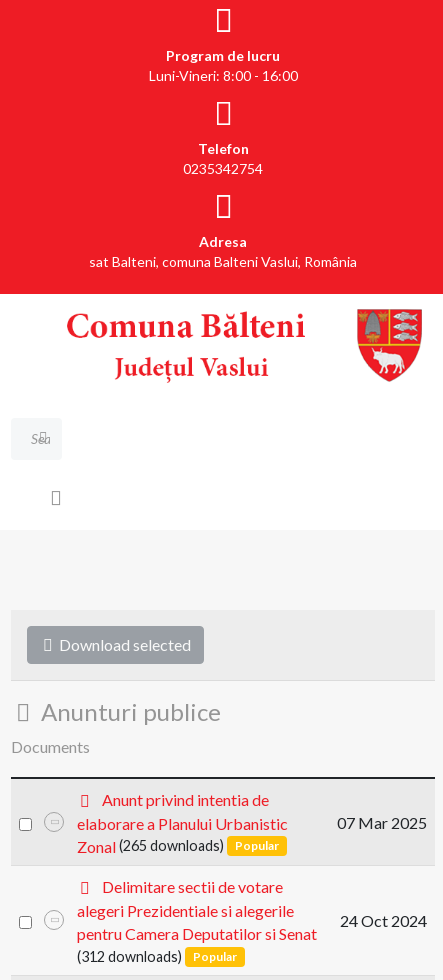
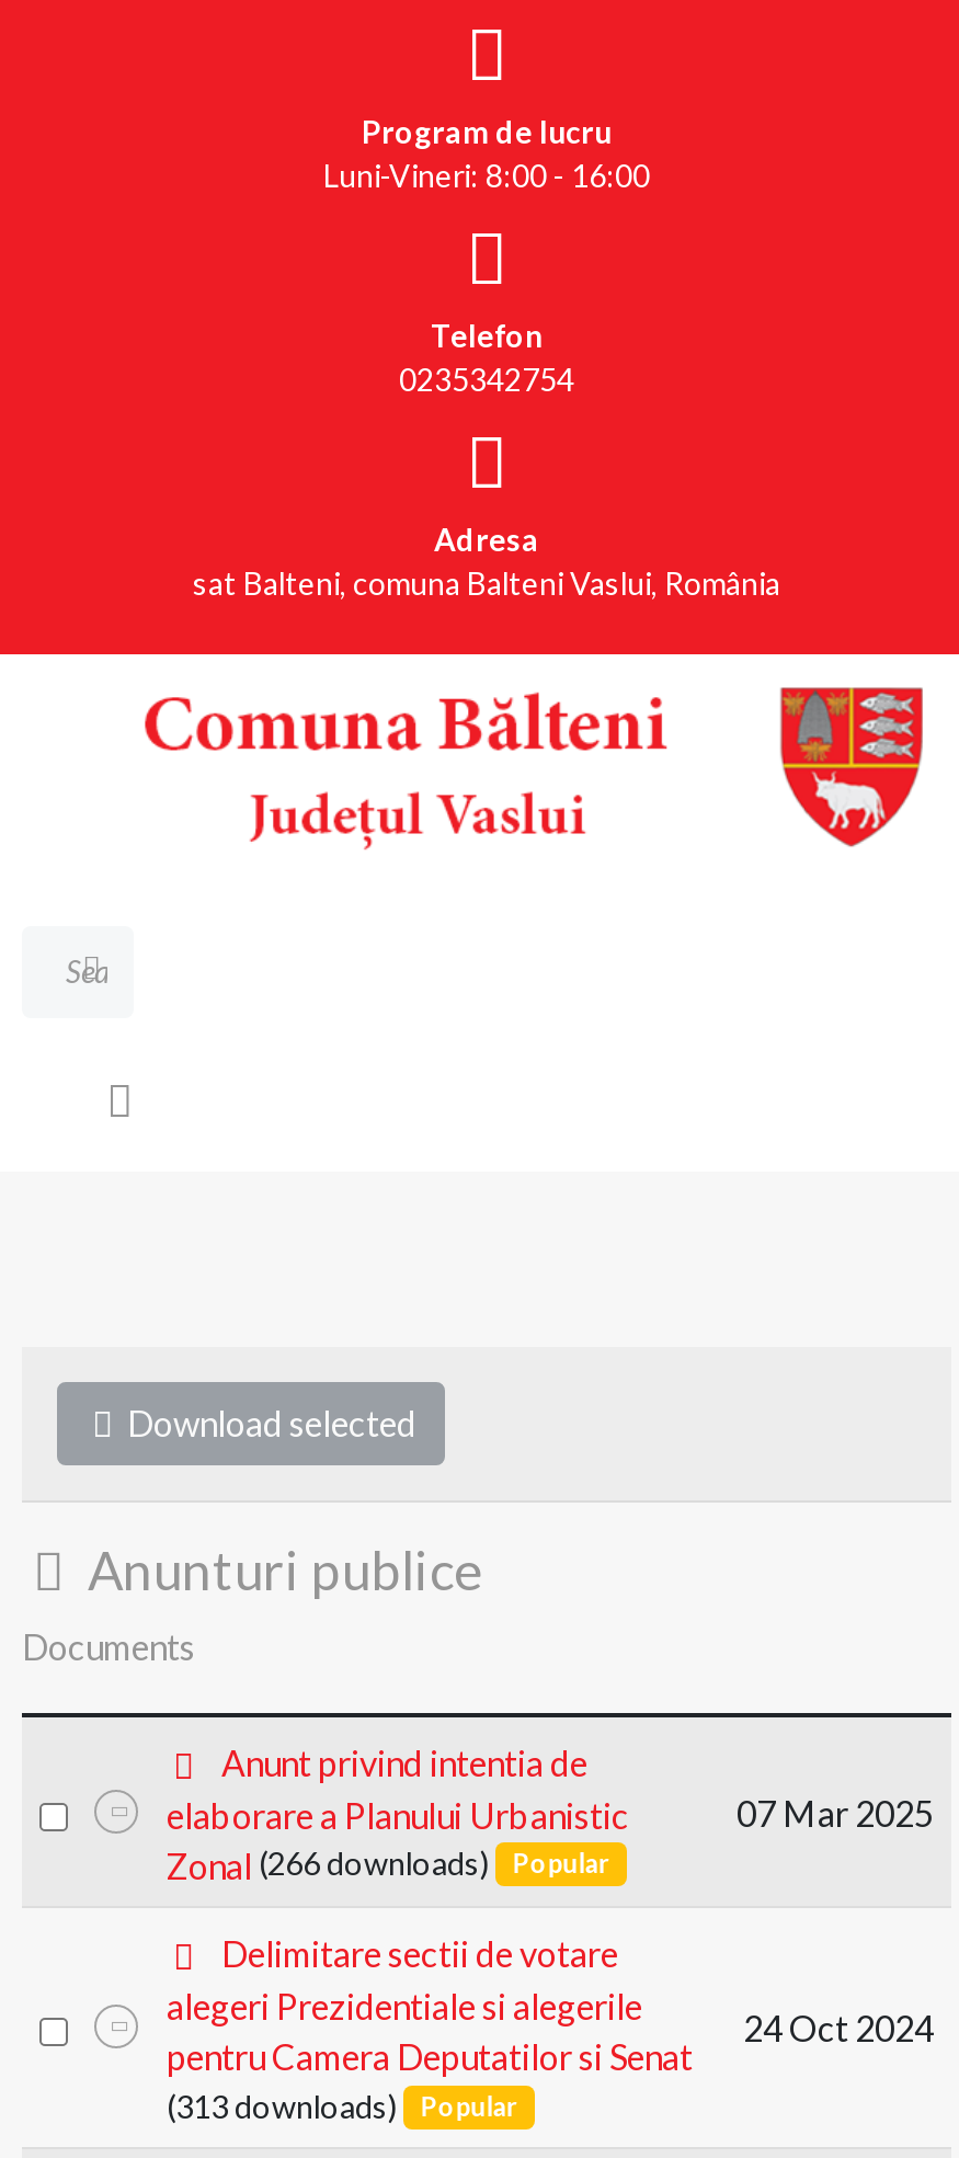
[77,837,224,856] Zonal (265 downloads) -> [167,1845,489,1886] Zonal (266 downloads)
[77,948,237,965] (312 downloads) Popular -> [167,2088,517,2125] (313 downloads) Popular

